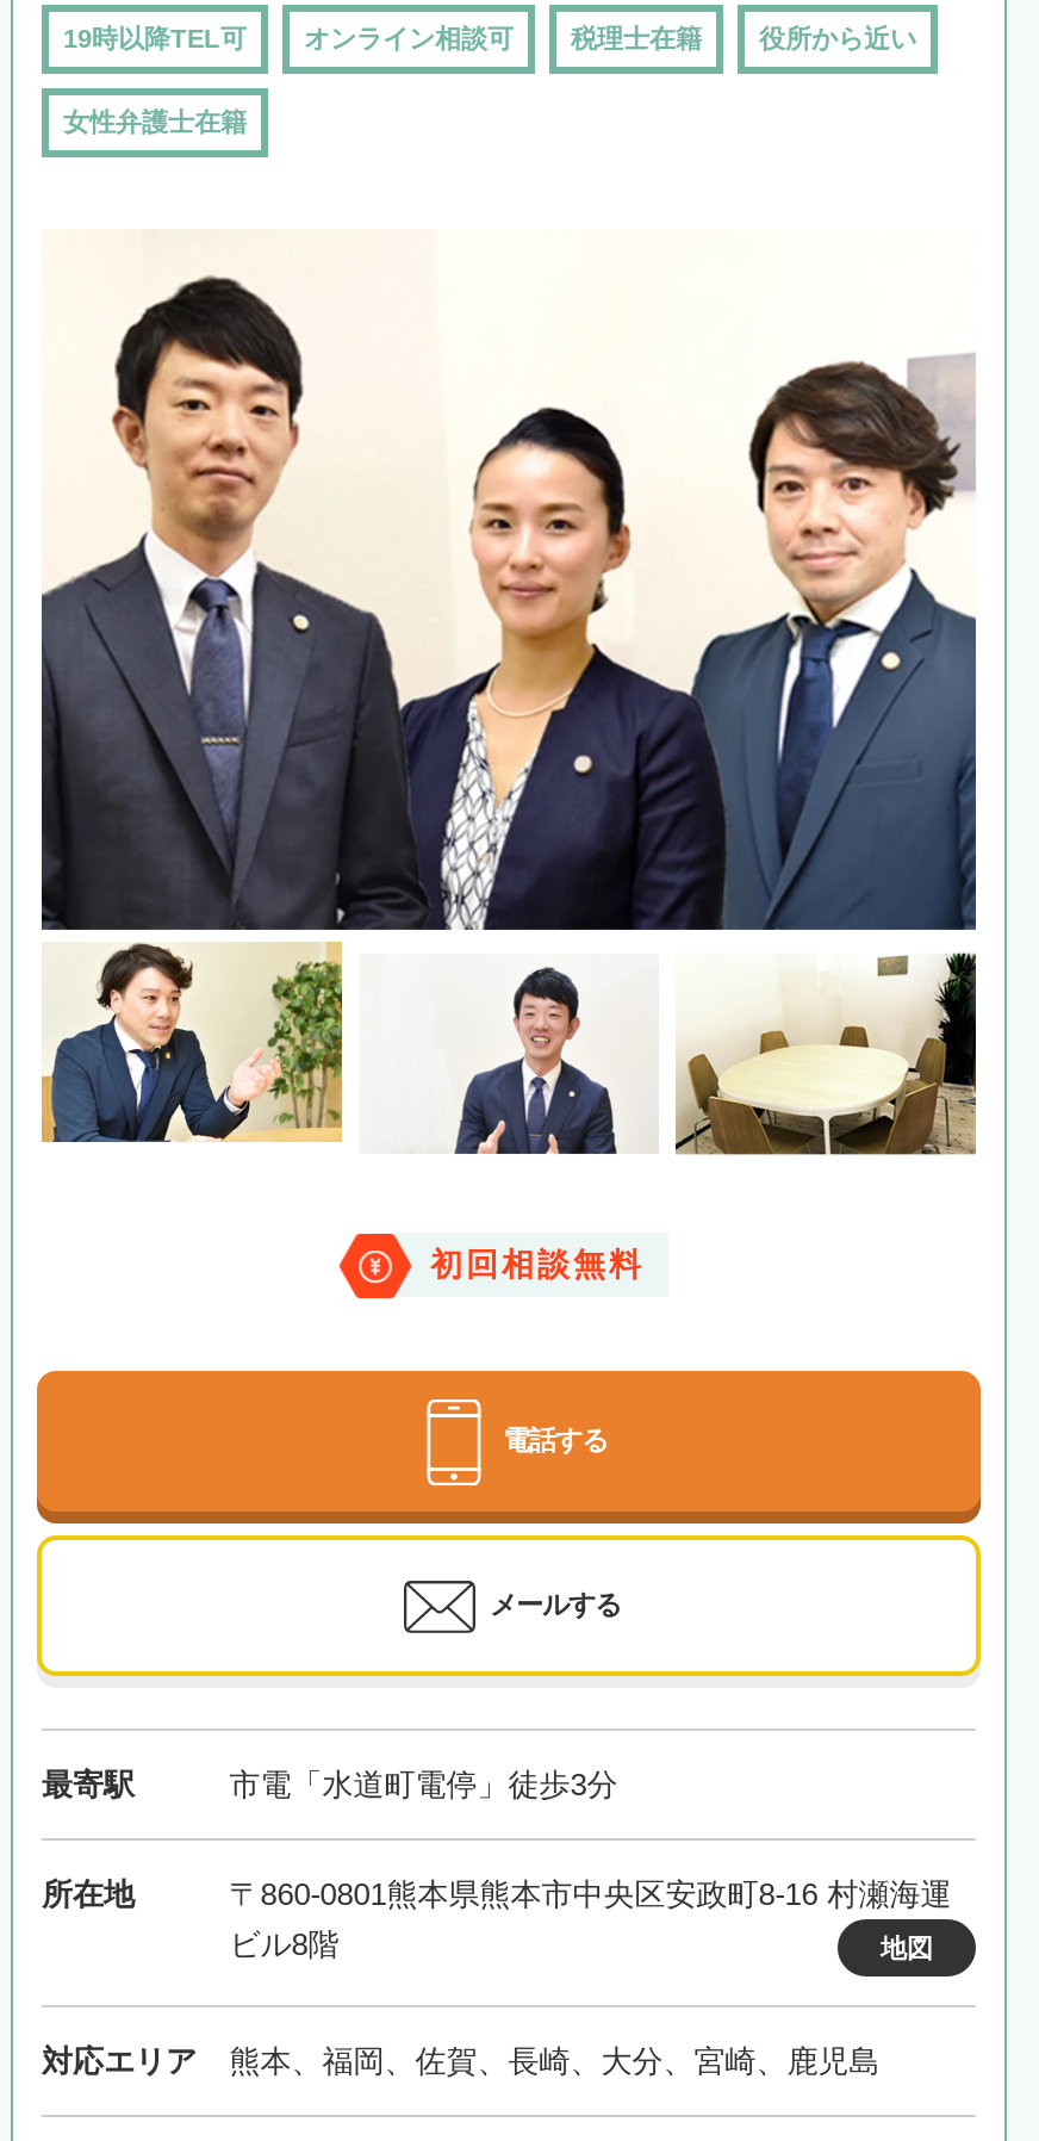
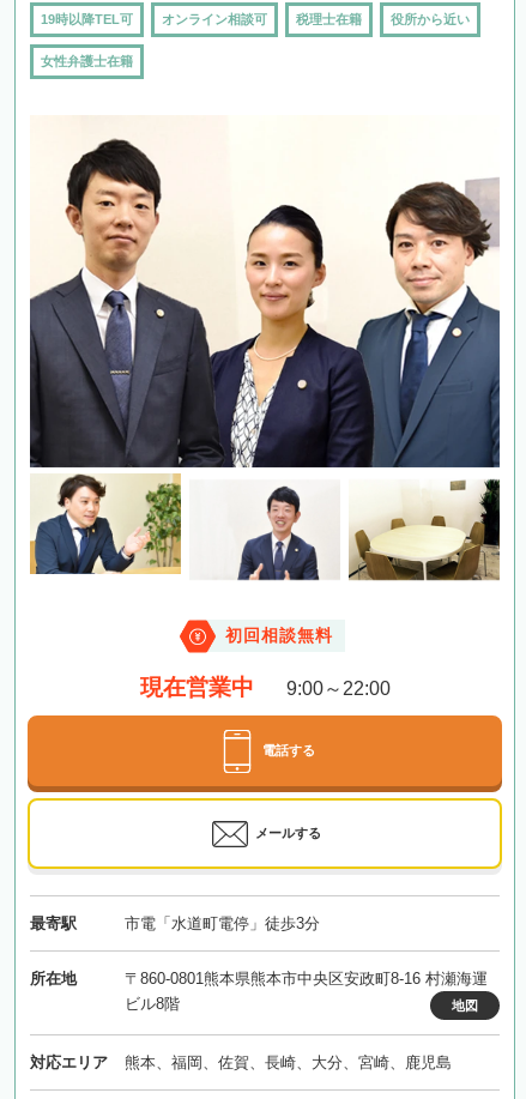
none -> [140,675,390,700] 現在営業中 | 9:00～22:00

